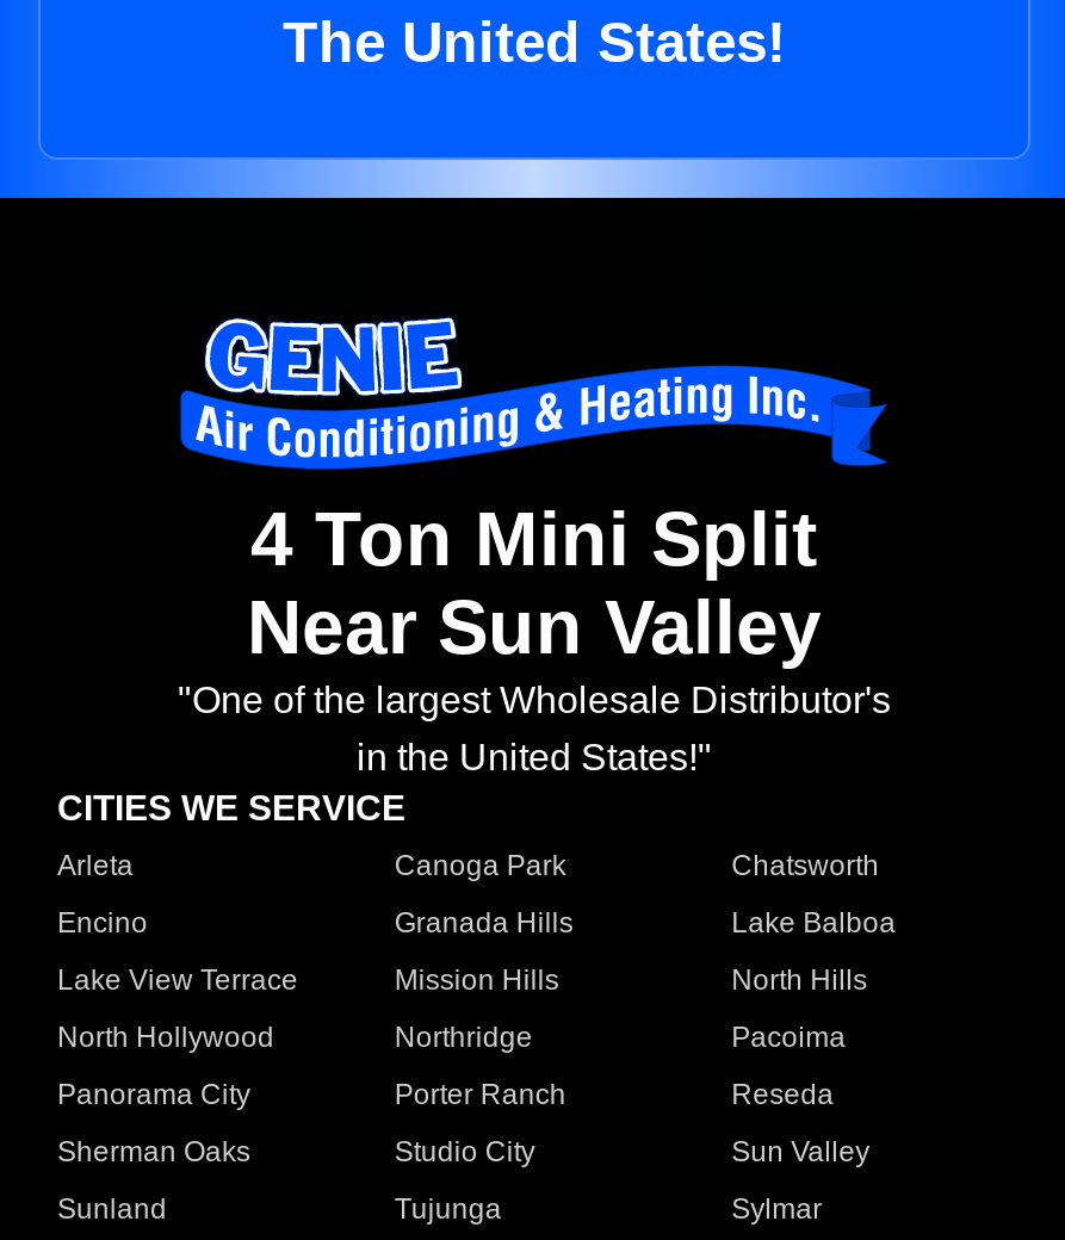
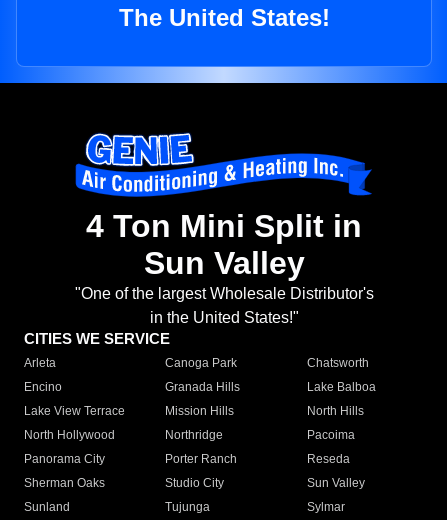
[247,497,822,671] 4 Ton Mini Split | Near Sun Valley -> [86,208,362,281] 4 Ton Mini Split in | Sun Valley

